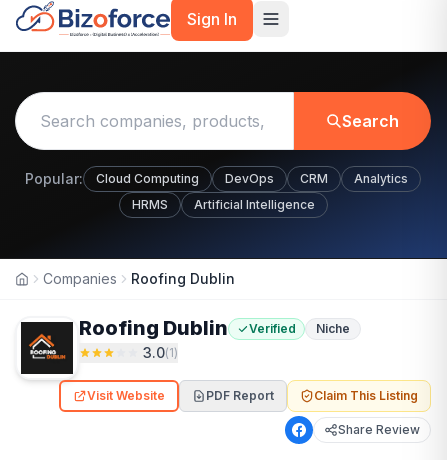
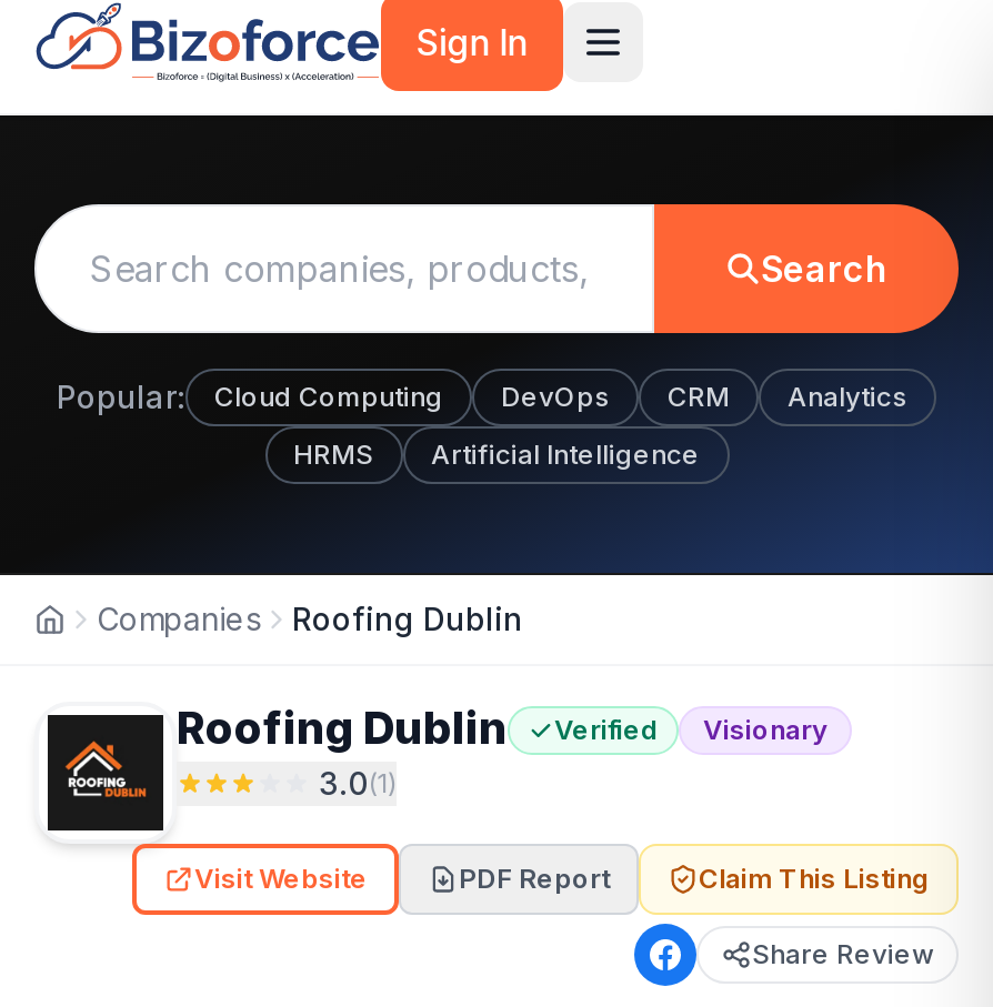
[316,320,350,335] Niche -> [703,712,827,745] Visionary

